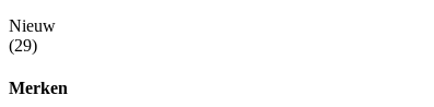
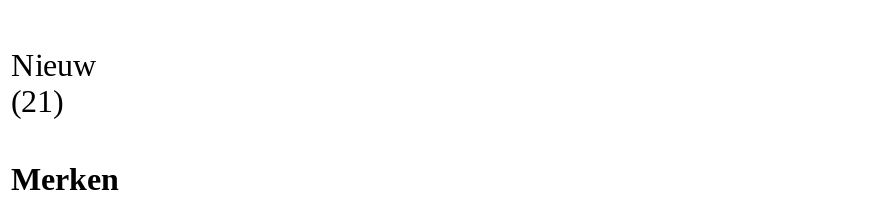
[9,36,37,54] (29) -> [11,84,63,118] (21)

